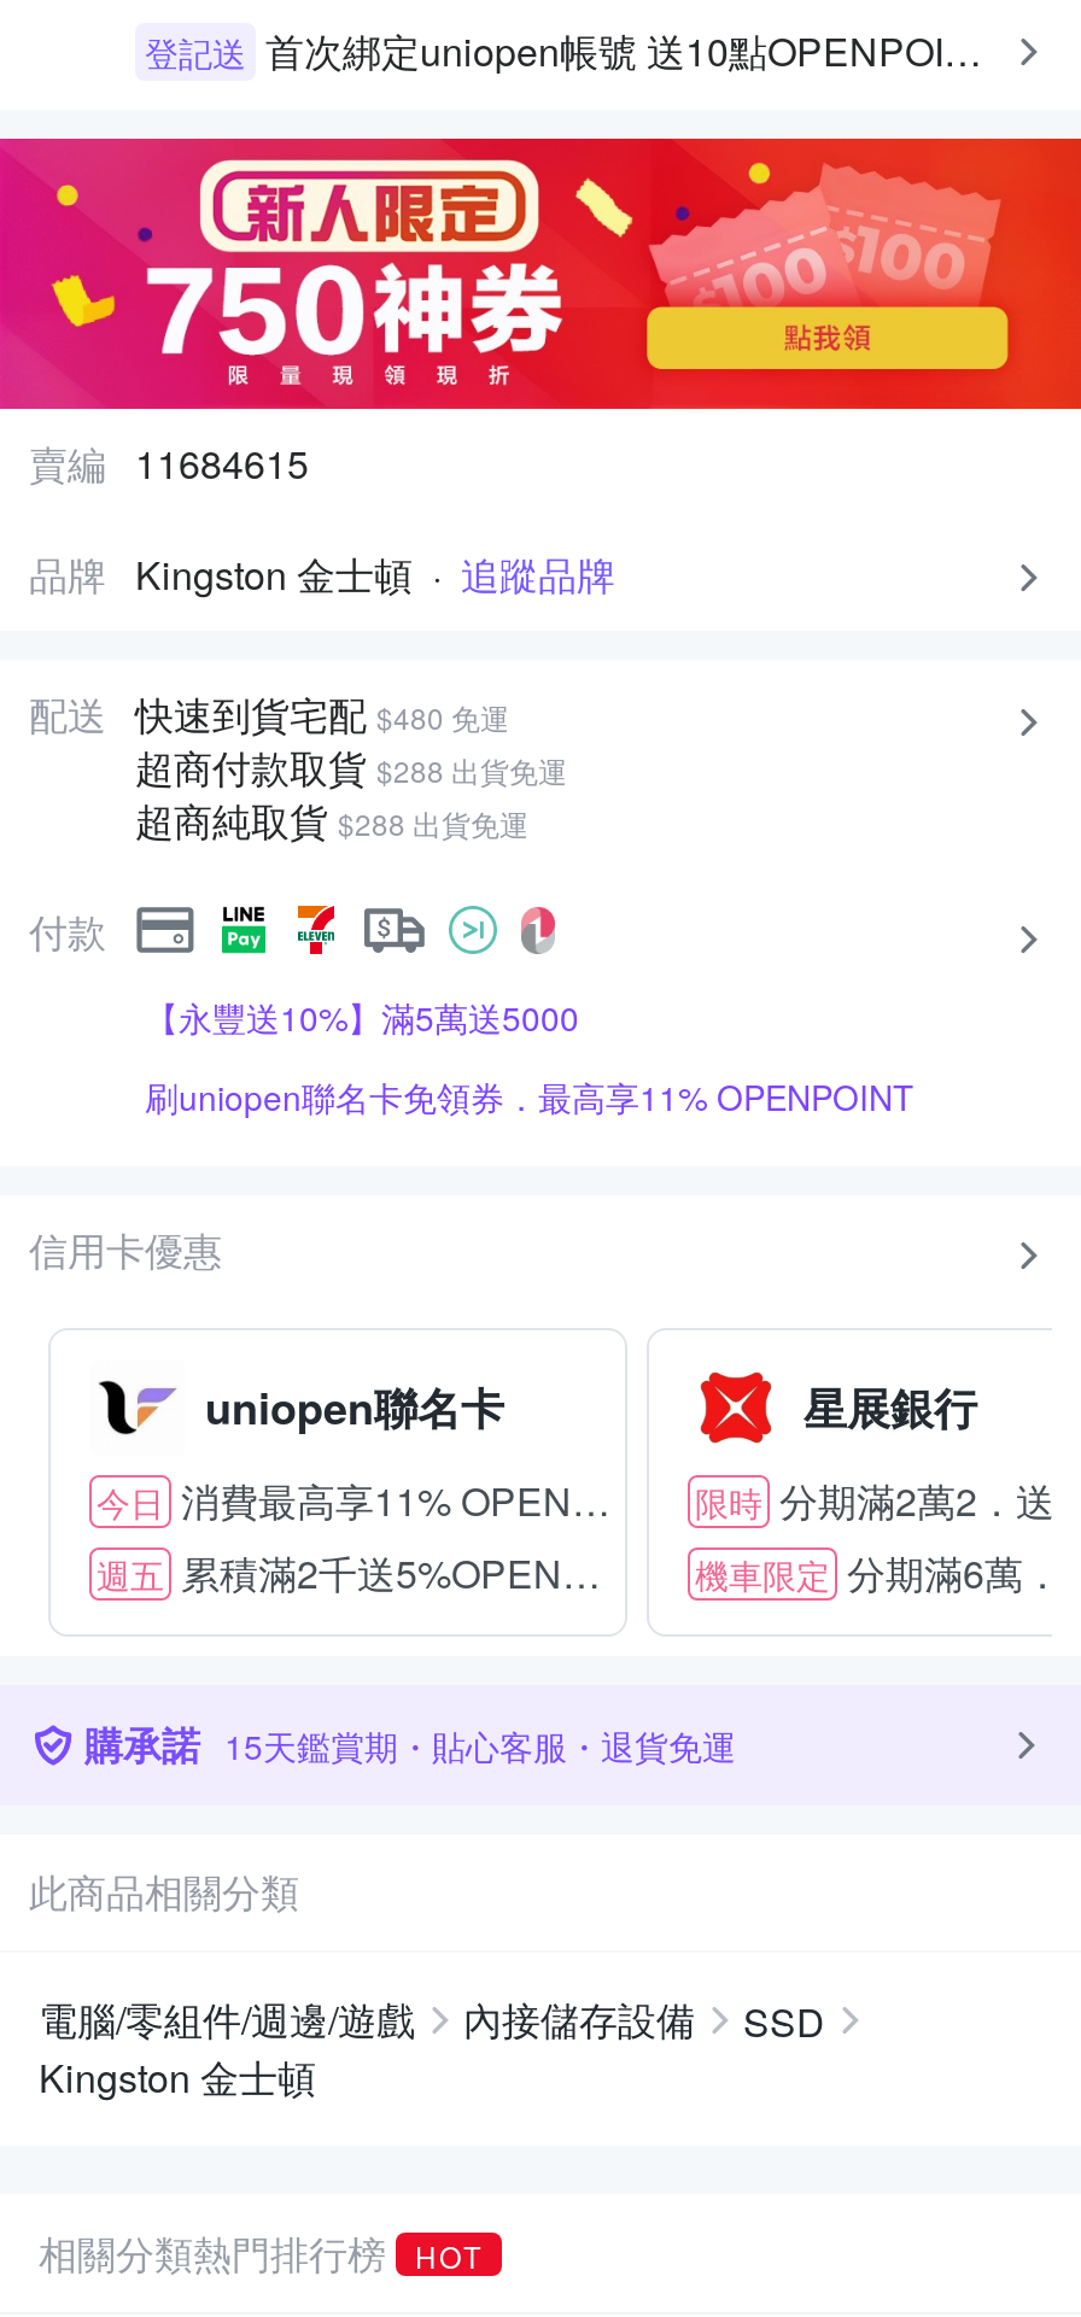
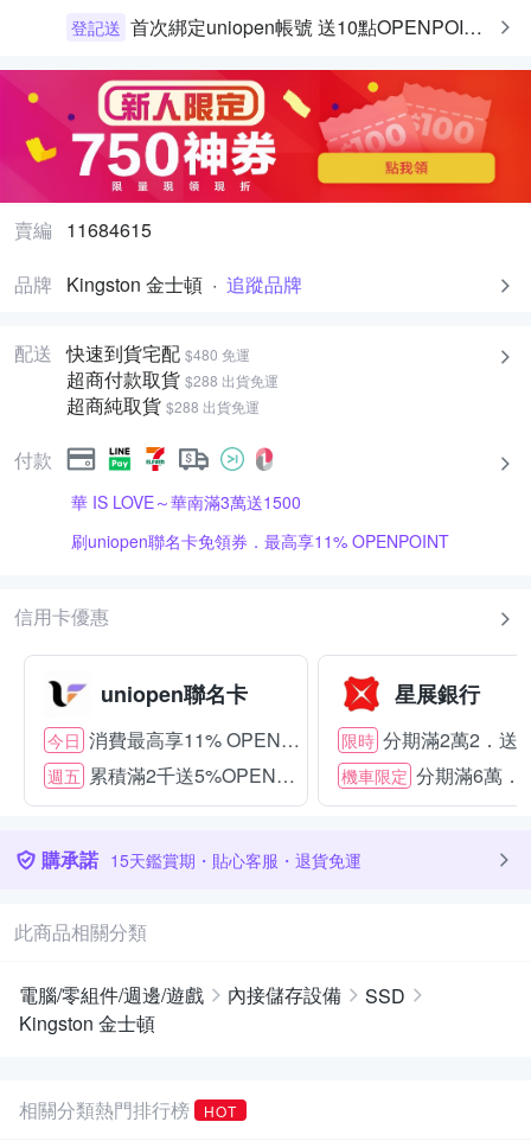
[145,993,579,1042] 【永豐送10%】滿5萬送5000 -> [71,490,301,514] 華 IS LOVE～華南滿3萬送1500

